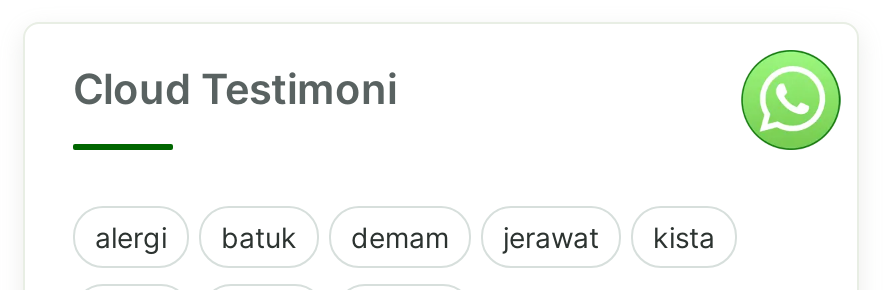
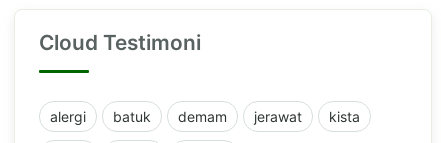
[739,48,843,152] [image] -> none

